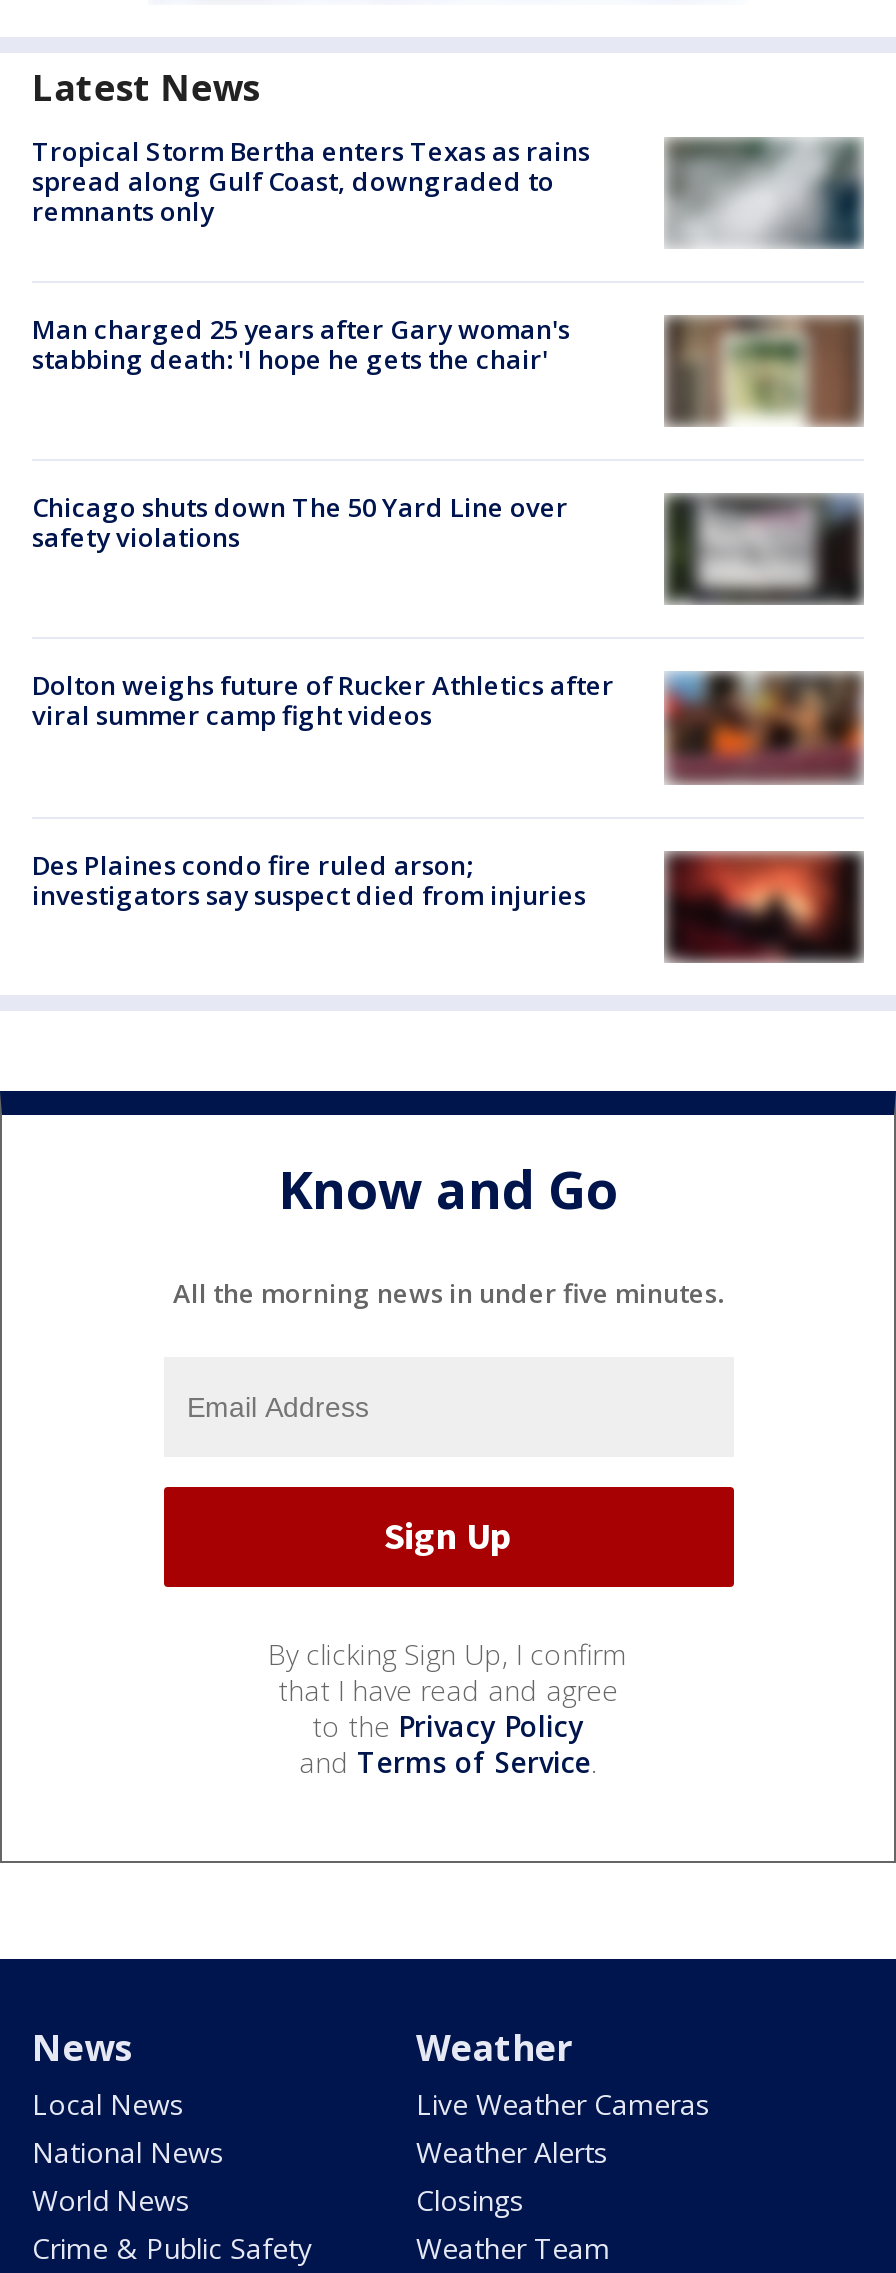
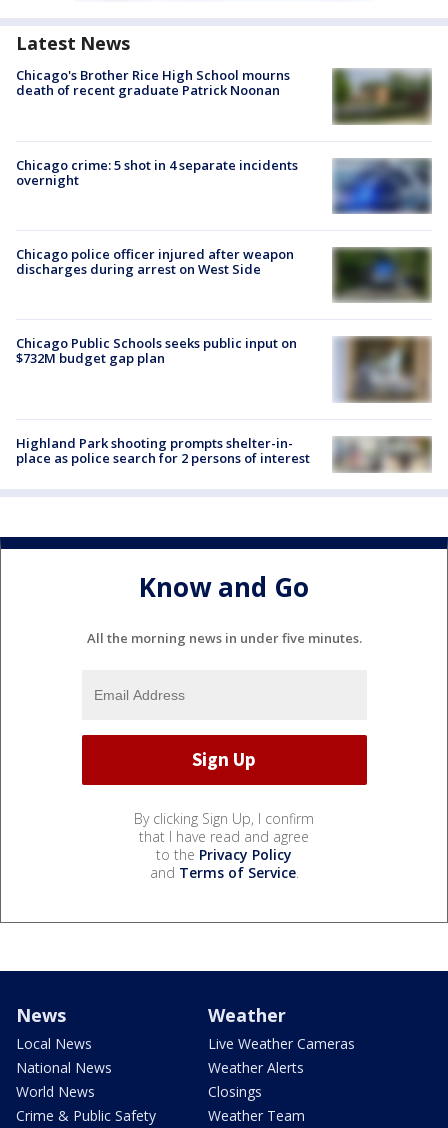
[32,133,590,229] Tropical Storm Bertha enters Texas as rains | spread along Gulf Coast, downgraded to | remnants only -> [16,66,290,99] Chicago's Brother Rice High School mourns | death of recent graduate Patrick Noonan
[668,138,860,248] [image] -> [333,70,432,125] [image]
[32,311,570,377] Man charged 25 years after Gary woman's | stabbing death: 'I hope he gets the chair' -> [16,156,298,189] Chicago crime: 5 shot in 4 separate incidents | overnight
[664,314,862,428] [image] -> [332,158,432,215] [image]
[32,490,568,556] Chicago shuts down The 50 Yard Line over | safety violations -> [16,245,294,278] Chicago police officer injured after weapon | discharges during arrest on West Side
[686,494,862,602] [image] -> [337,248,431,300] [image]
[32,668,862,806] [image] | Dolton weighs future of Rucker Athletics after | viral summer camp fight videos -> [16,334,432,404] [image] | Chicago Public Schools seeks public input on | $732M budget gap plan
[32,847,866,964] [image] | Des Plaines condo fire ruled arson; | investigators say suspect died from injuries -> [16,425,432,473] [image] | Highland Park shooting prompts shelter-in- | place as police search for 2 persons of interest

